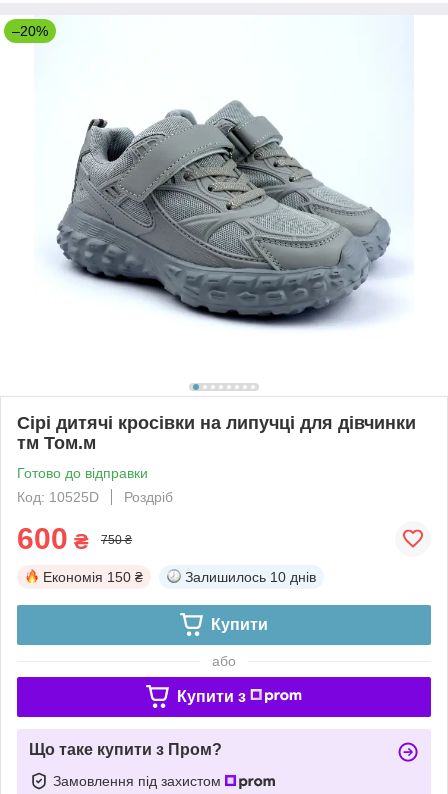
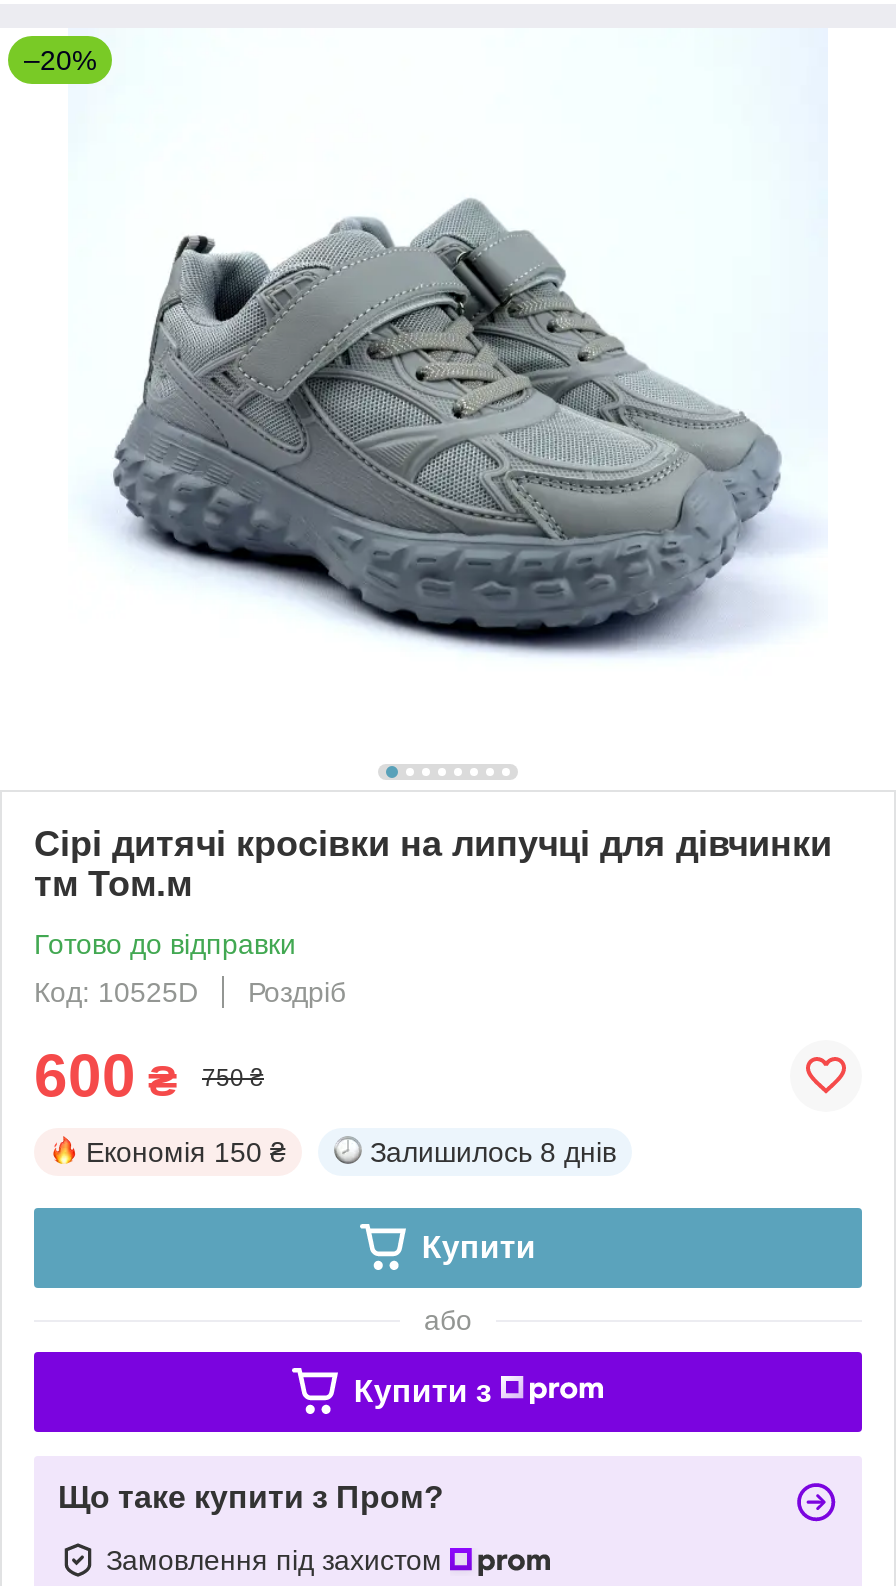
[185,569,316,585] Залишилось 10 днів -> [370,1136,616,1168] Залишилось 8 днів

